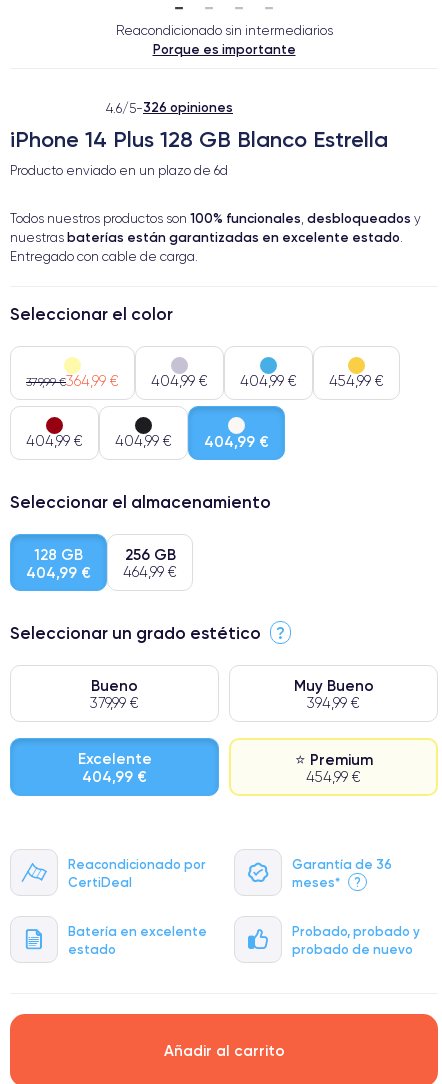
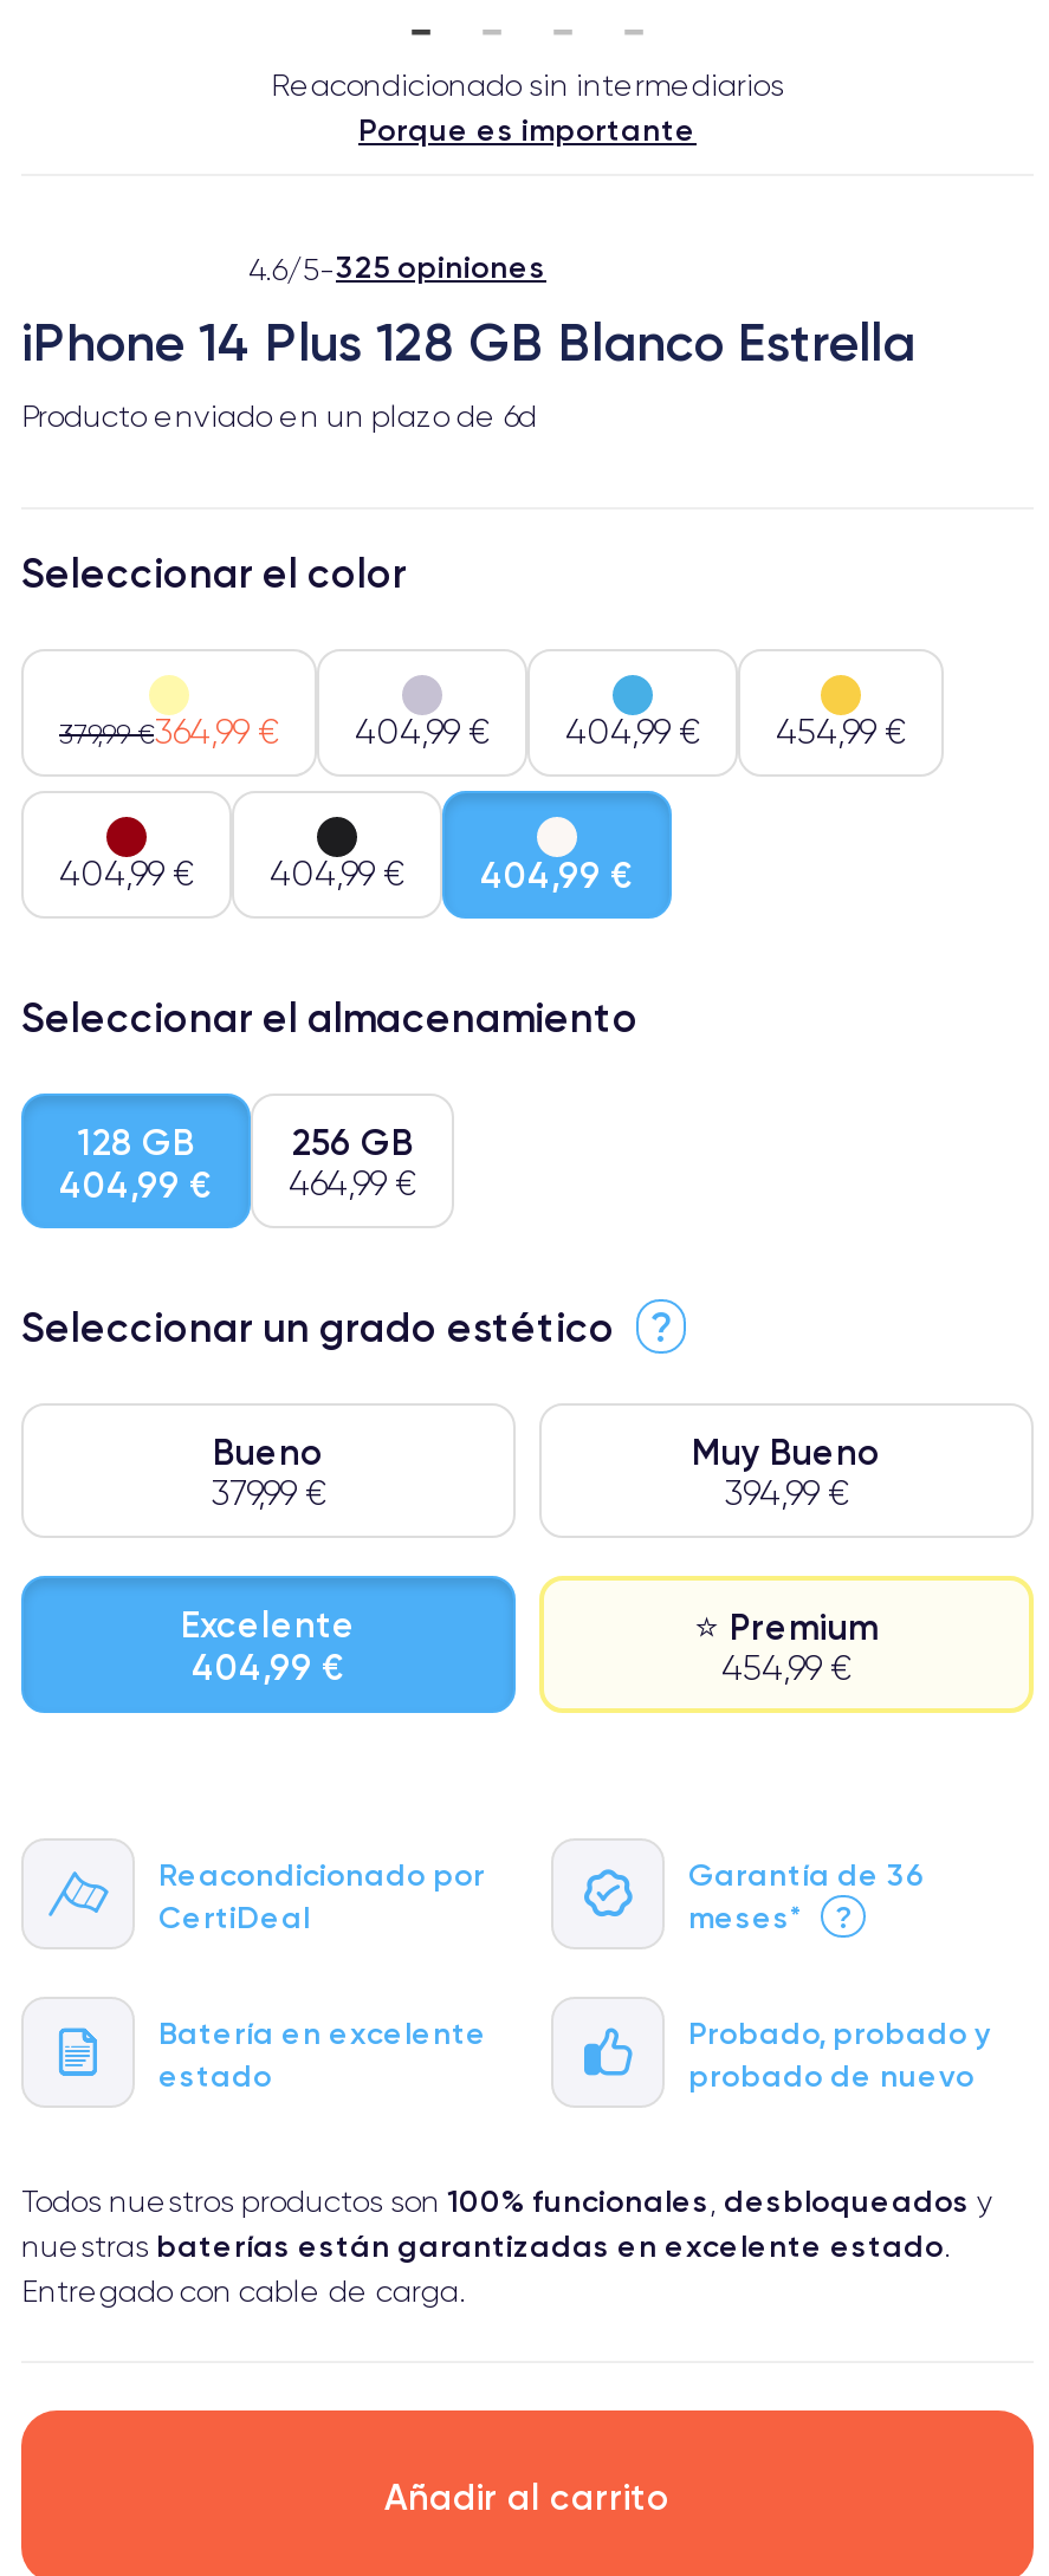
[106,99,233,115] 4.6/5-326 opiniones -> [248,247,546,286] 4.6/5-325 opiniones
moved [10,210,421,264] -> [21,2181,993,2309]: Todos nuestros productos son 100% funcionales, desbloqueados y | nuestras baterías están garantizadas en excelente estado. | Entregado con cable de carga.
moved [10,303,420,956] -> [21,547,991,2092]: CertiDeal | meses* | Batería en excelente | ... | 404,99 € | 454,99 €

